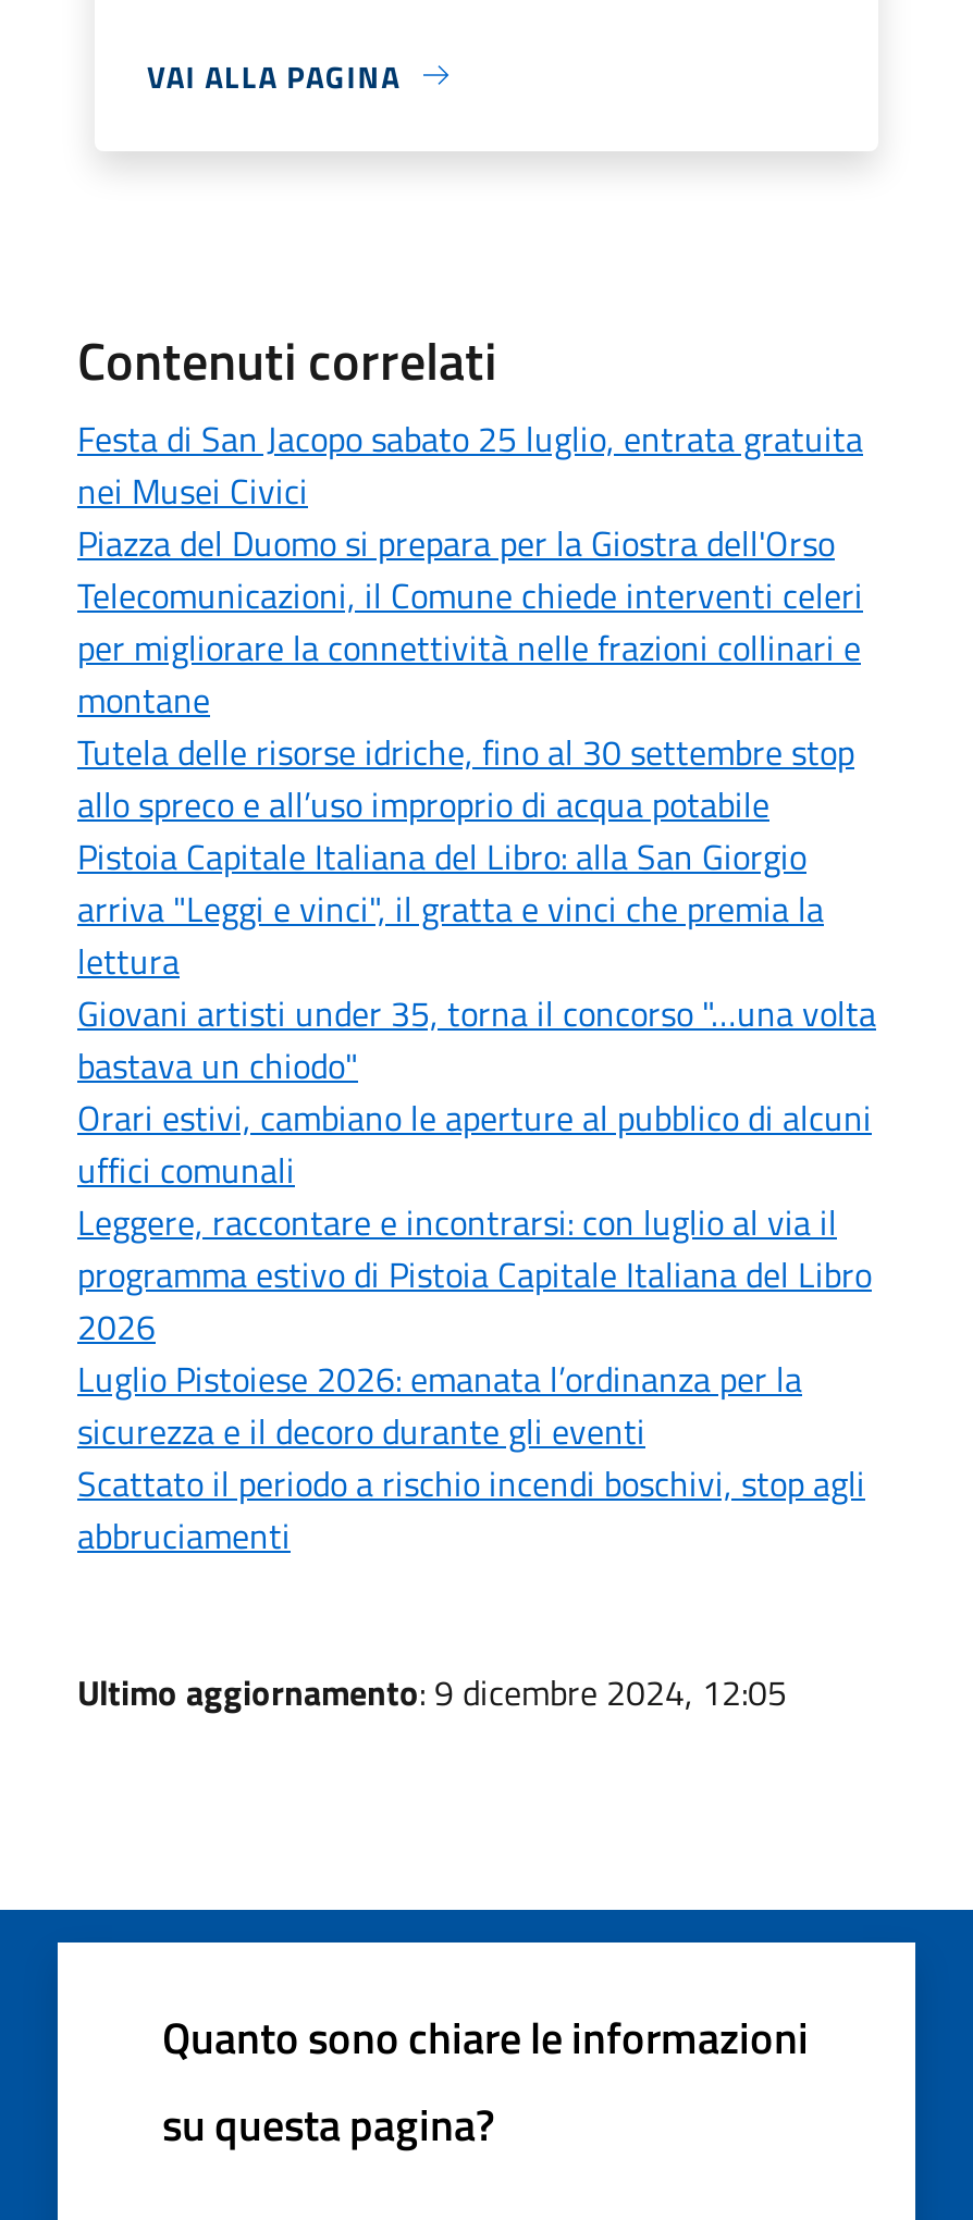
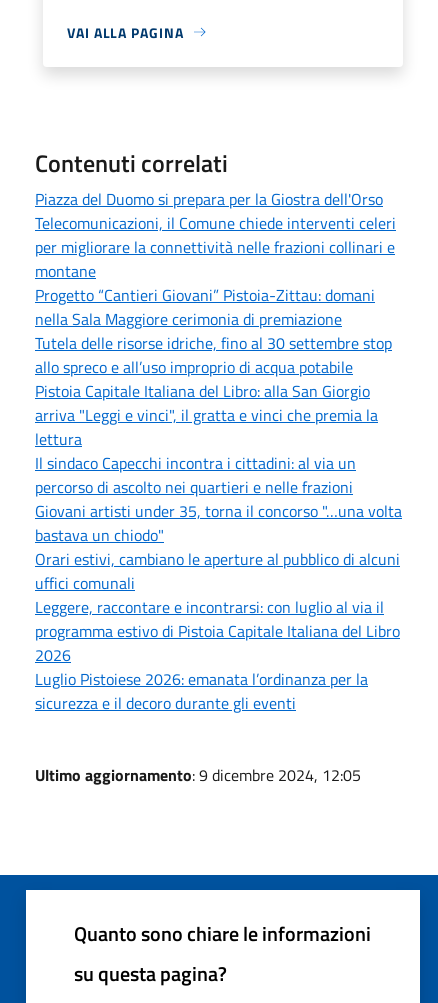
[77,412,863,516] Festa di San Jacopo sabato 25 luglio, entrata gratuita | nei Musei Civici -> none
moved [77,516,863,725] -> [35,187,396,283]: Piazza del Duomo si prepara per la Giostra dell'Orso | Telecomunicazioni, il Comune chiede interventi celeri | per migliorare la connettività nelle frazioni collinari e | montane
none -> [35,283,375,331] Progetto “Cantieri Giovani” Pistoia-Zittau: domani | nella Sala Maggiore cerimonia di premiazione
none -> [35,451,356,499] Il sindaco Capecchi incontra i cittadini: al via un | percorso di ascolto nei quartieri e nelle frazioni
moved [77,986,876,1456] -> [35,499,402,715]: Giovani artisti under 35, torna il concorso "…una volta | bastava un chiodo" | Orari estivi, cambiano le aperture al pubblico di alcuni | ... | Luglio Pistoiese 2026: emanata l’ordinanza per la | sicurezza e il decoro durante gli eventi
[77,1456,865,1561] Scattato il periodo a rischio incendi boschivi, stop agli | abbruciamenti -> none

